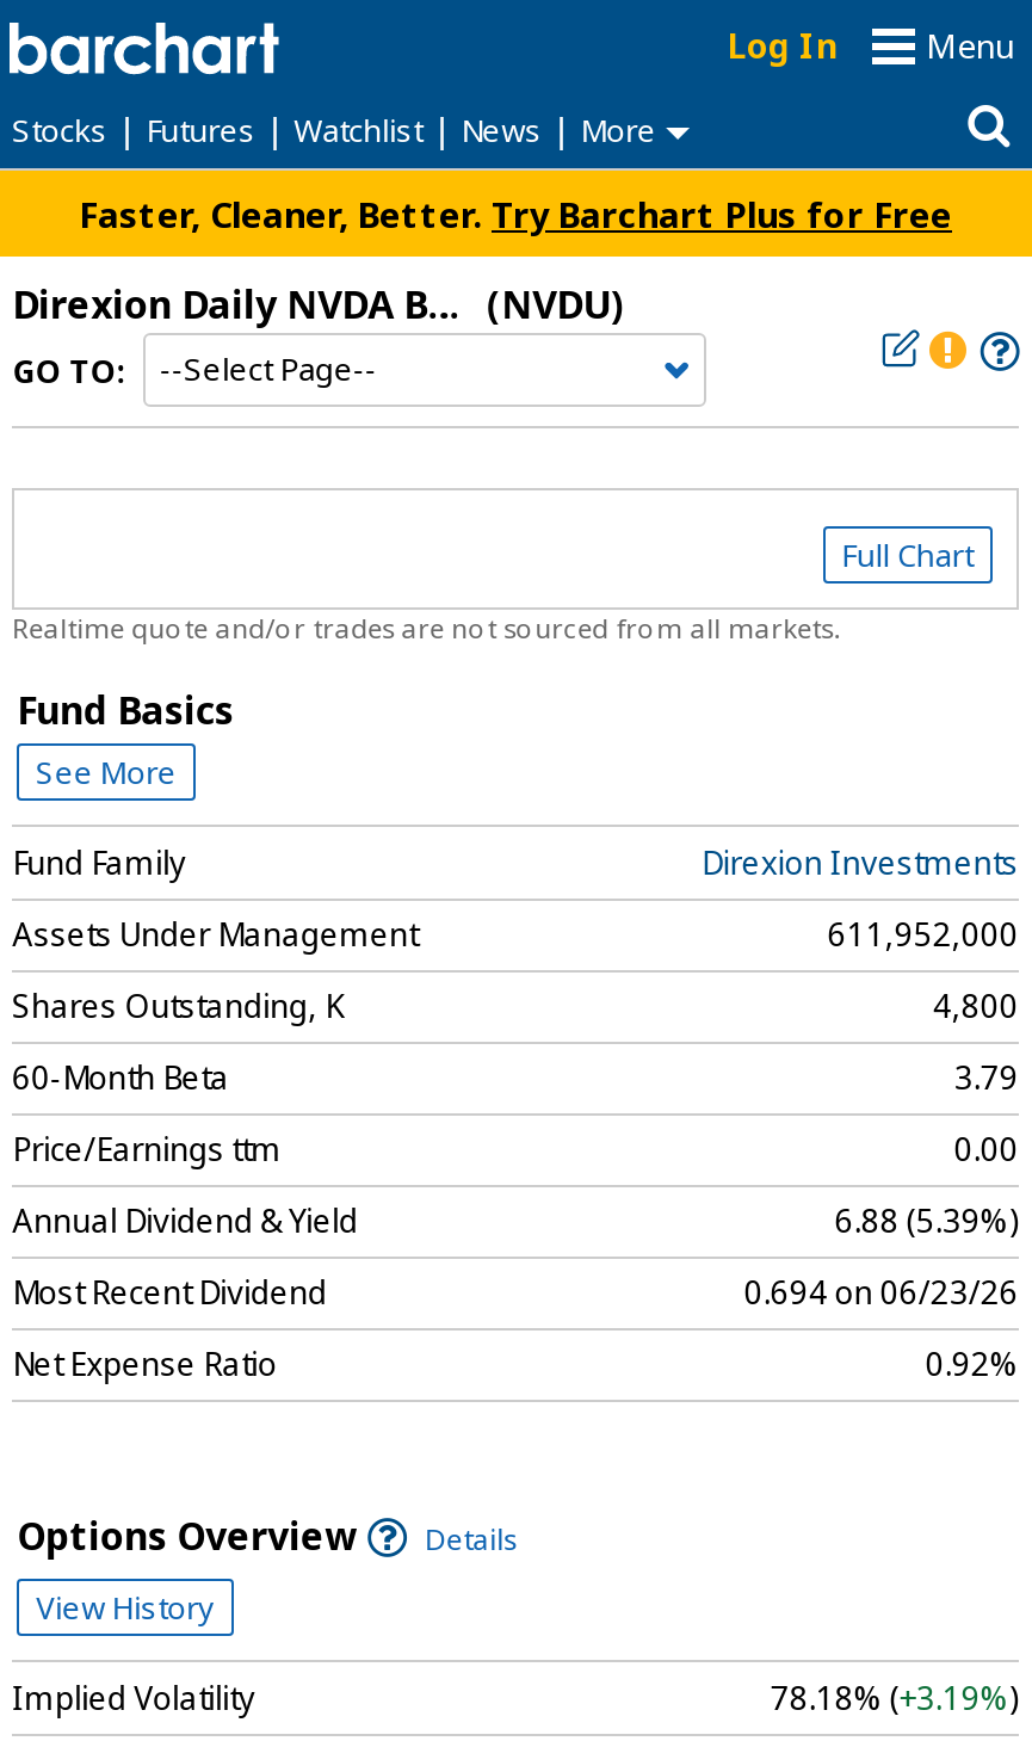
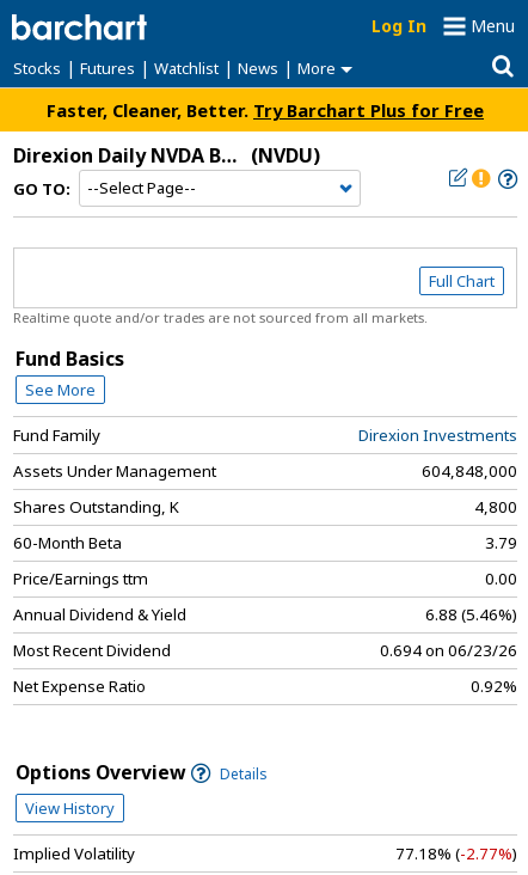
[828,912,1019,955] 611,952,000 -> [422,460,517,481] 604,848,000
[835,1199,1019,1242] 6.88 (5.39%) -> [425,603,517,625] 6.88 (5.46%)
[770,1676,1019,1719] 78.18% (+3.19%) -> [395,842,517,864] 77.18% (-2.77%)

